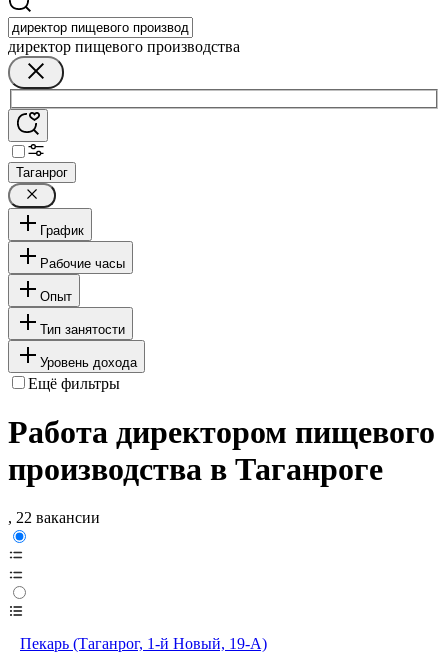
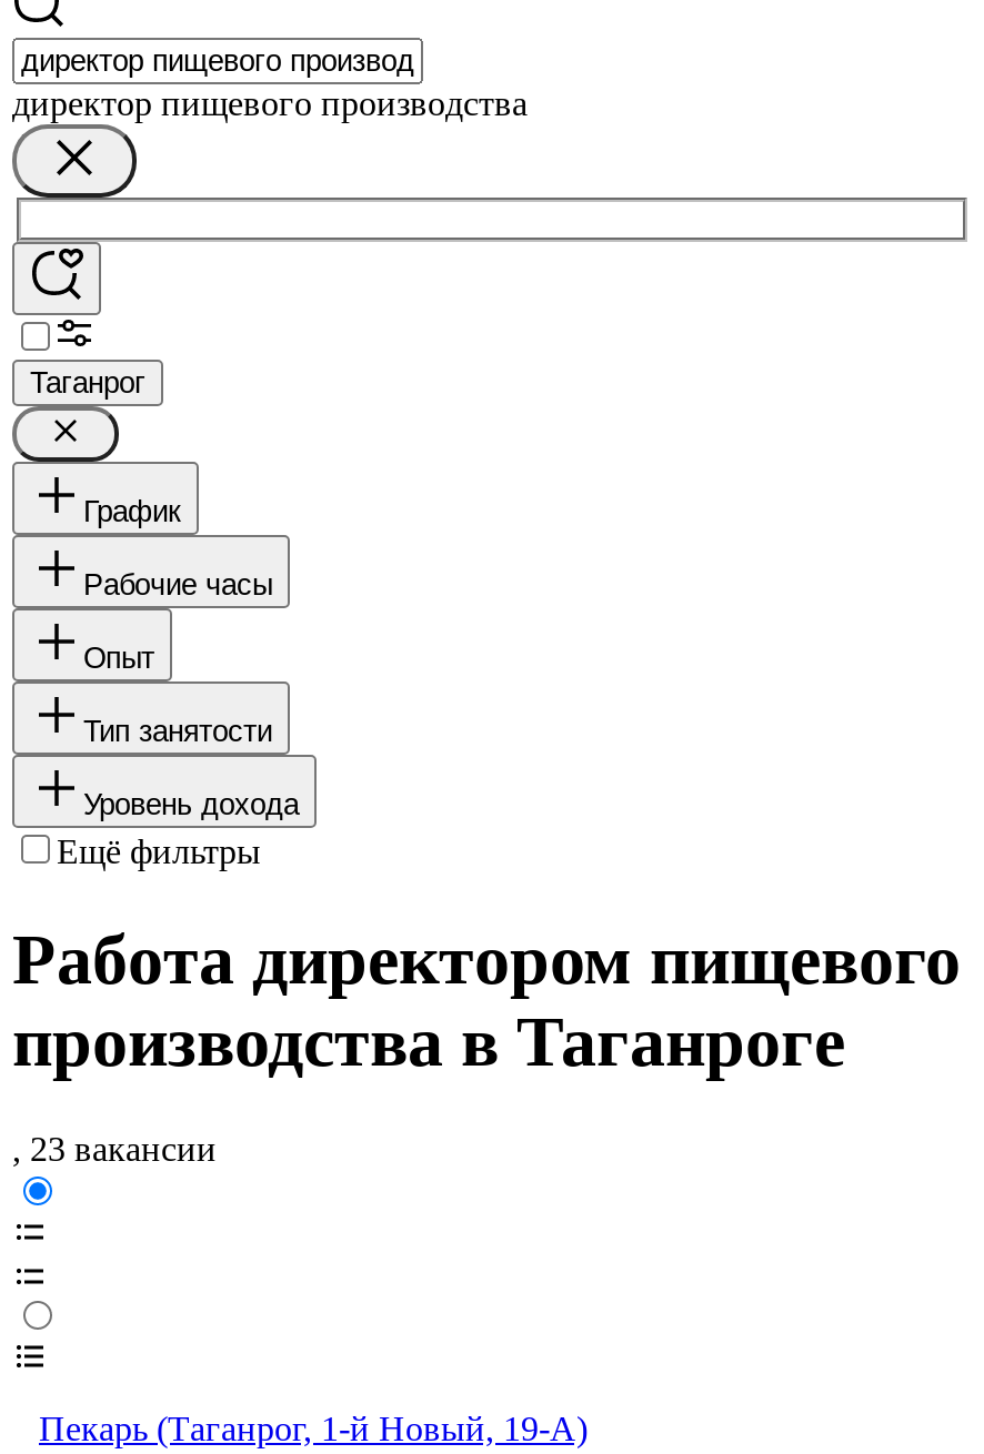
[8,509,100,526] , 22 вакансии -> [12,1131,217,1169] , 23 вакансии

